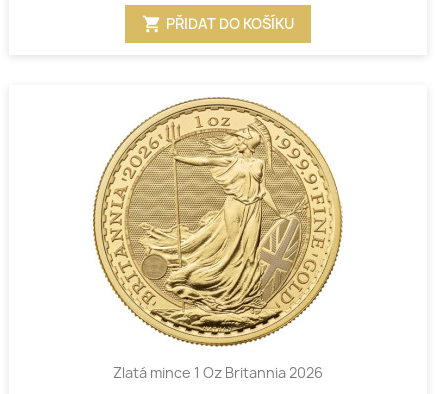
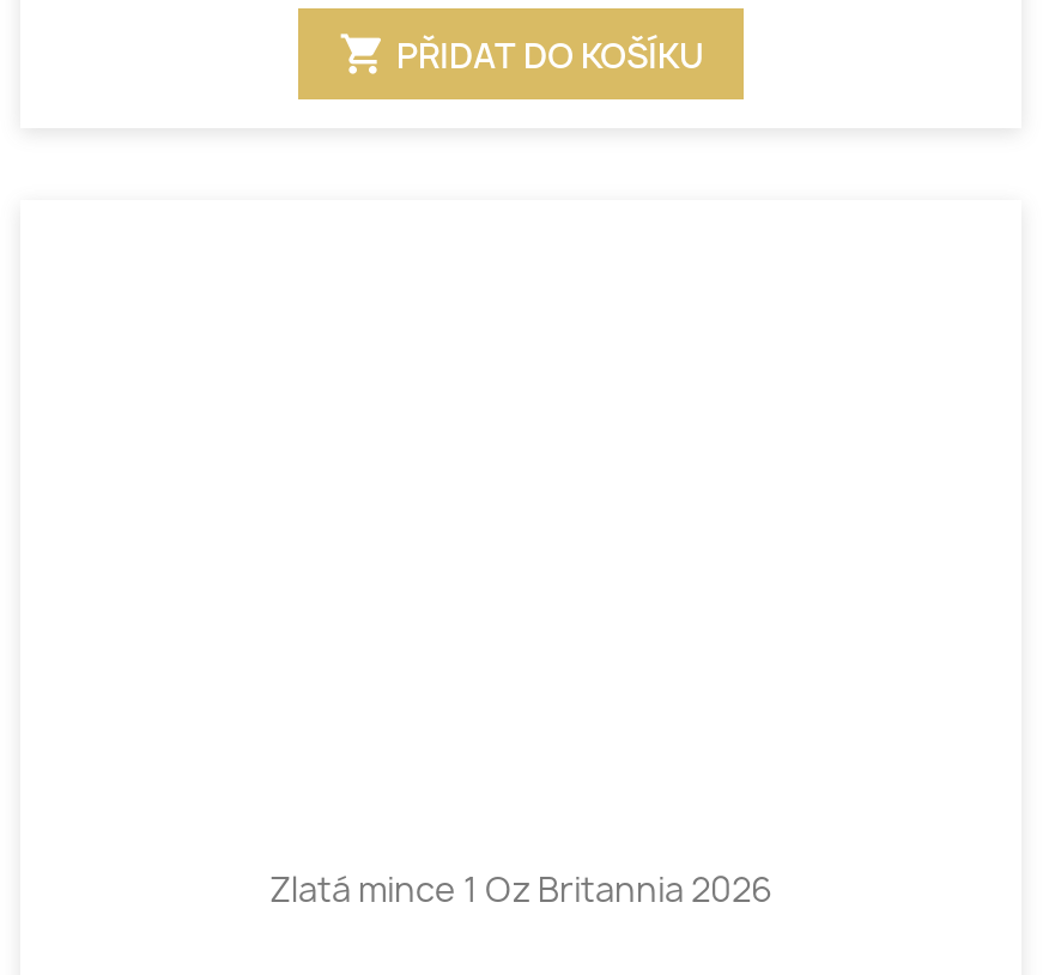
[92,96,344,348] [image] -> none

